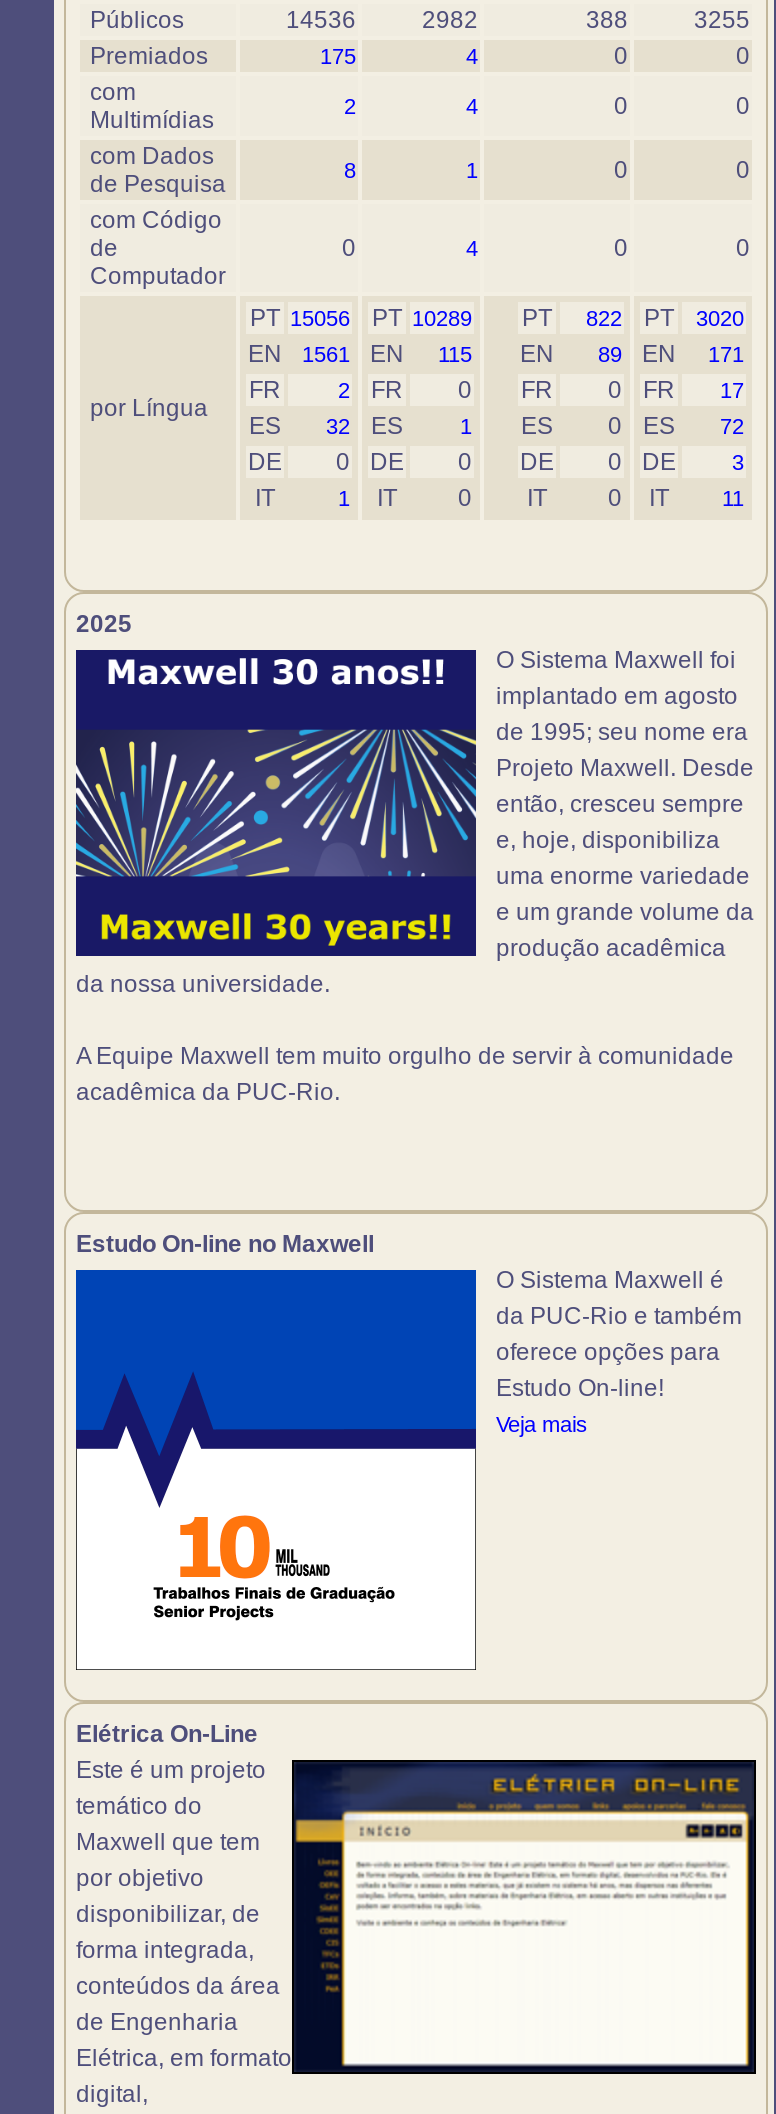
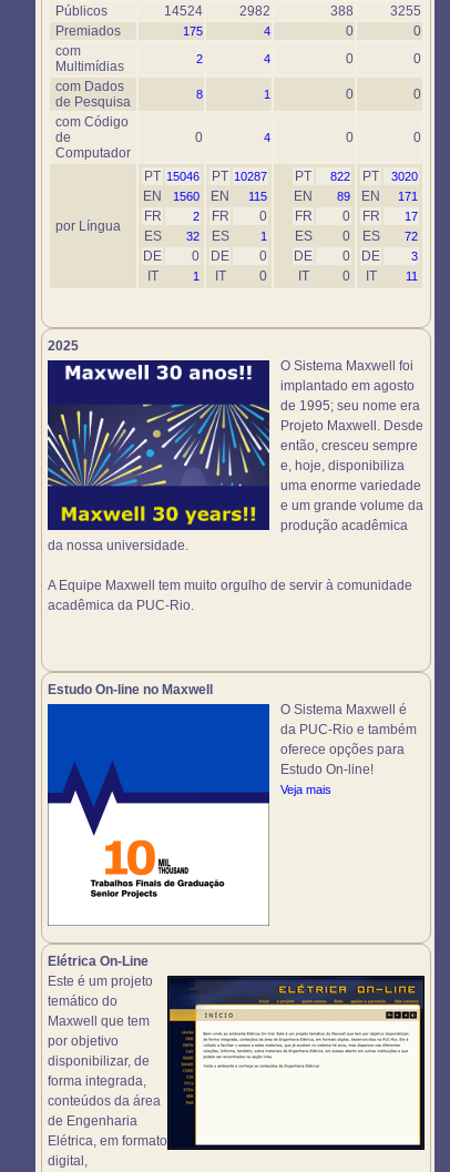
[286,6,356,34] 14536 -> [164,3,203,19] 14524
[250,304,350,332] PT 15056 -> [144,169,200,184] PT 15046
[372,304,472,332] PT 10289 -> [212,169,267,184] PT 10287
[248,340,744,368] EN 1561 EN 115 EN 89 EN 171 -> [143,188,418,204] EN 1560 EN 115 EN 89 EN 171

